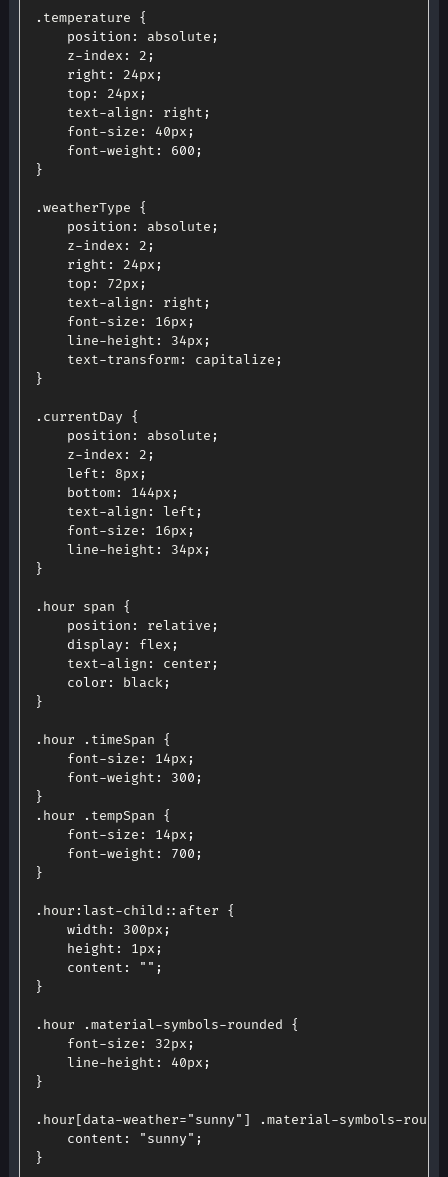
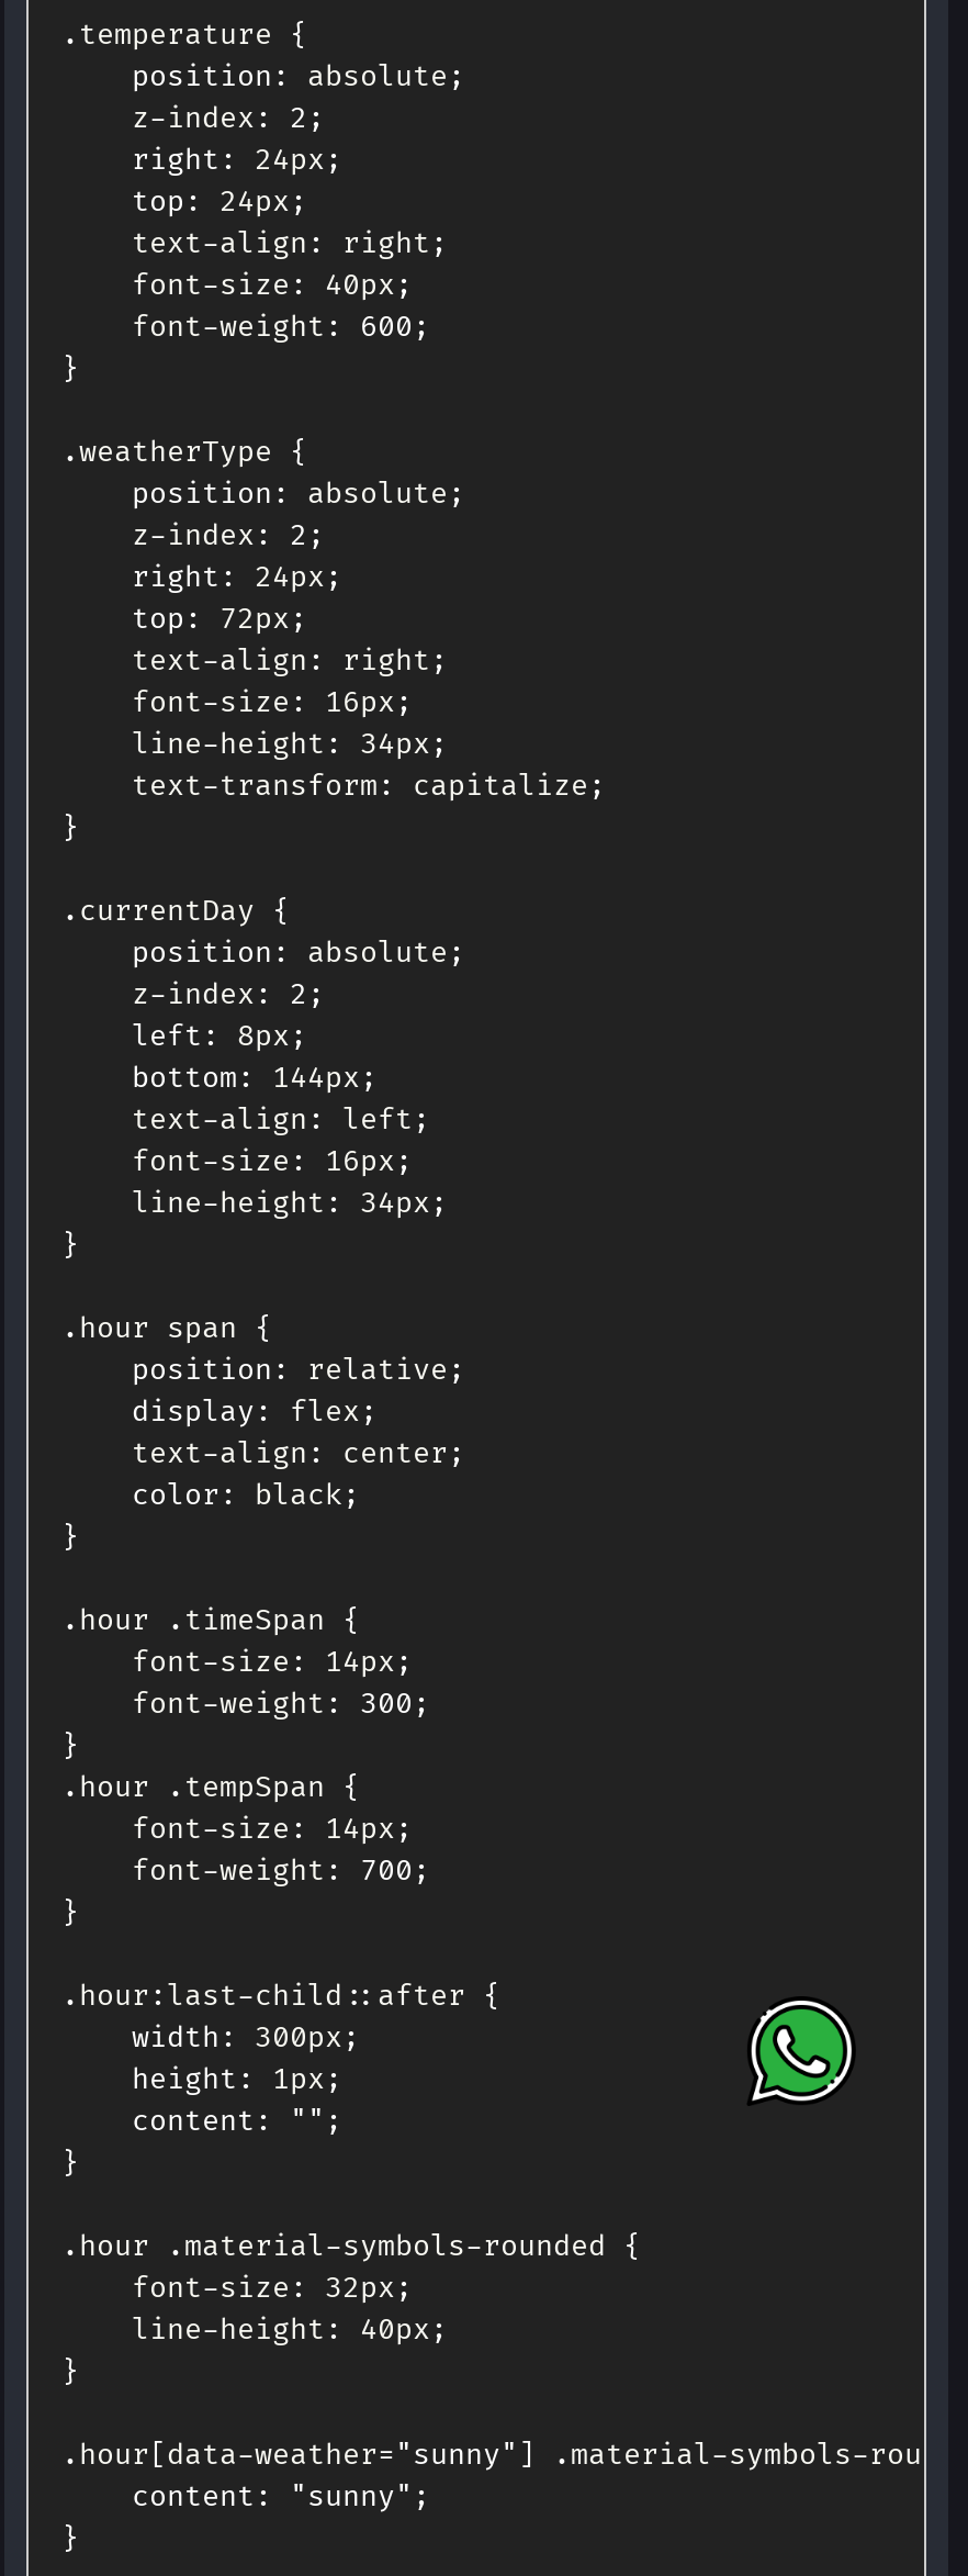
none -> [746,1998,854,2106] [image]

